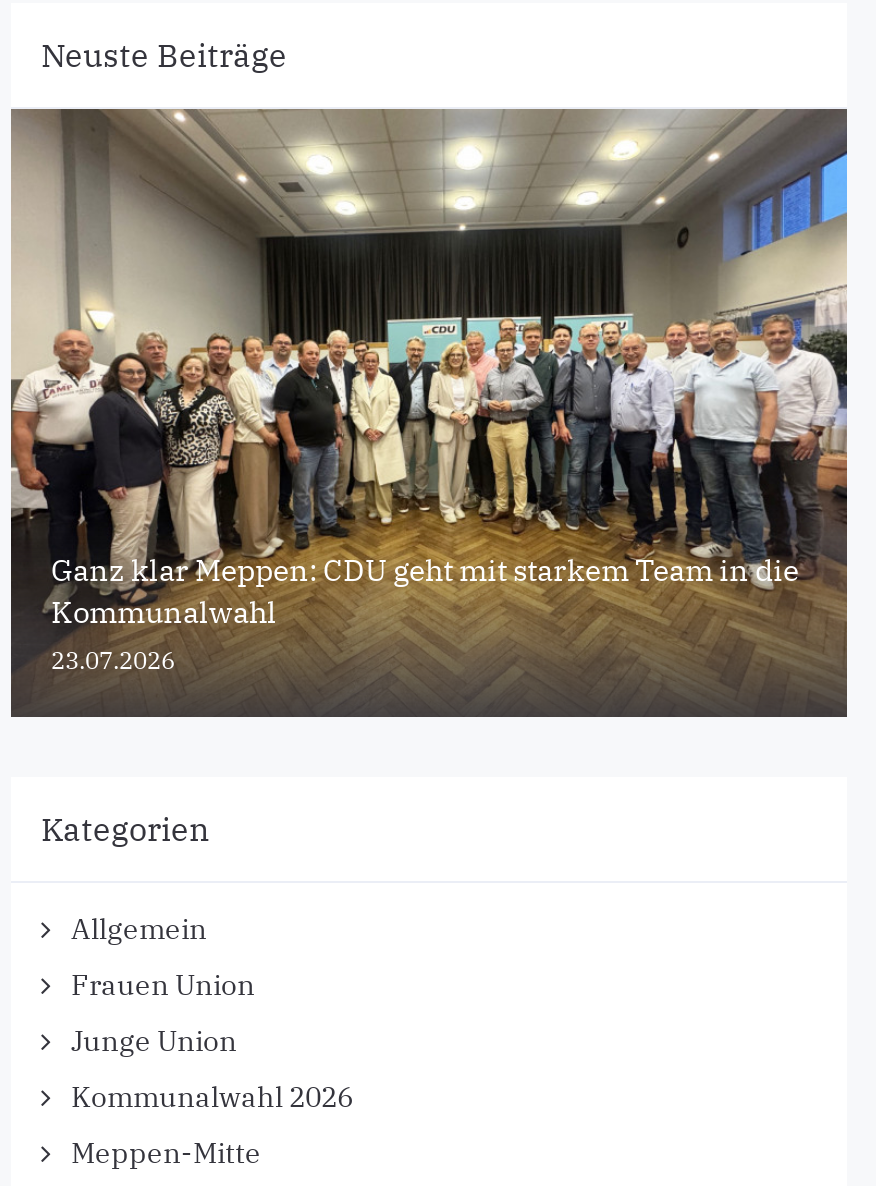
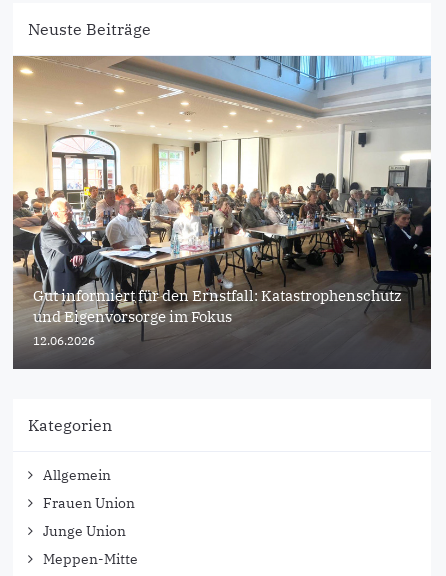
[11,107,849,687] [image] | Ganz klar Meppen: CDU geht mit starkem Team in die | Kommunalwahl | 23.07.2026 -> [13,55,432,351] [image] | Gut informiert für den Ernstfall: Katastrophenschutz | und Eigenvorsorge im Fokus | 12.06.2026
[71,1078,353,1114] Kommunalwahl 2026 -> none

